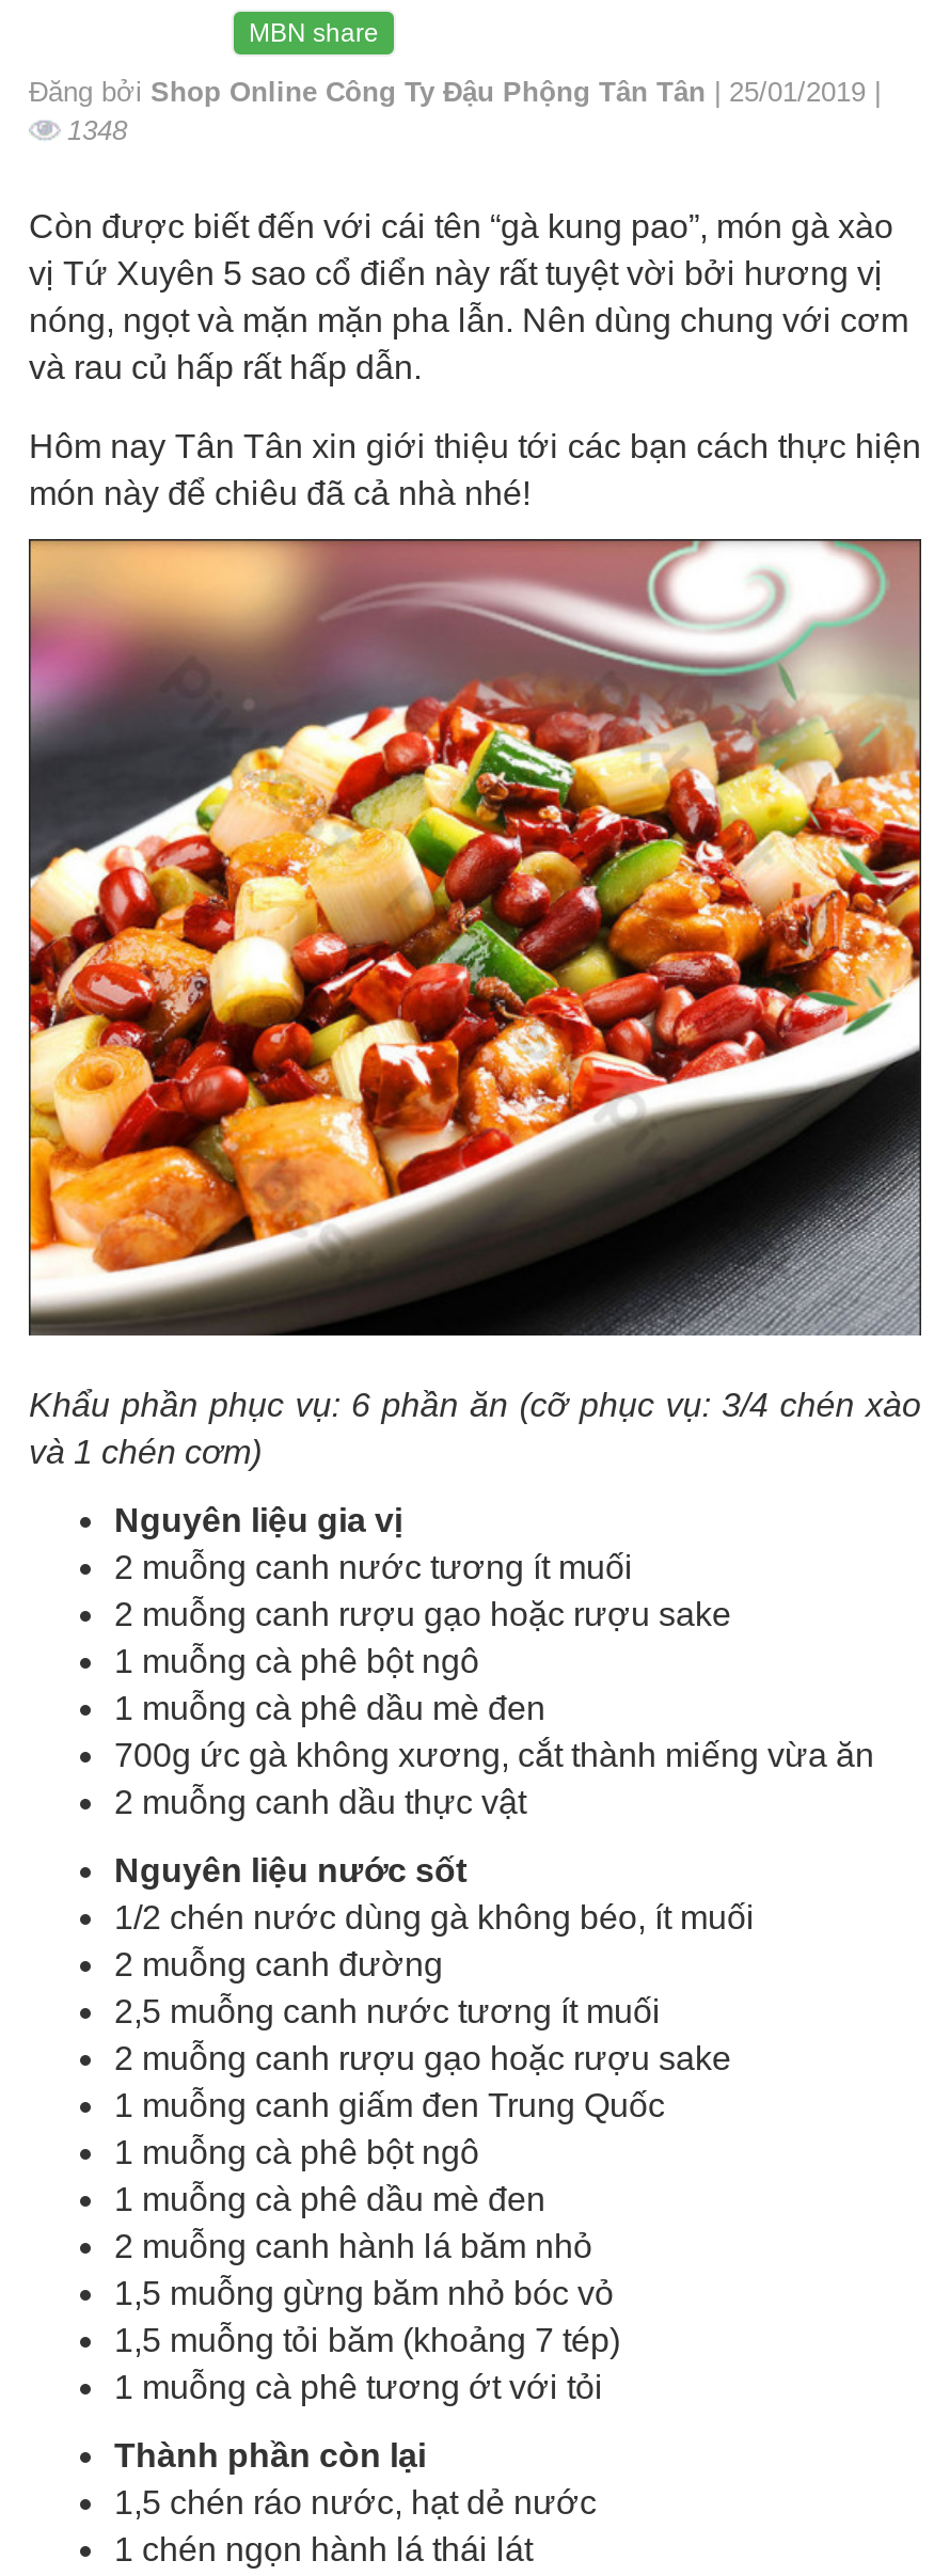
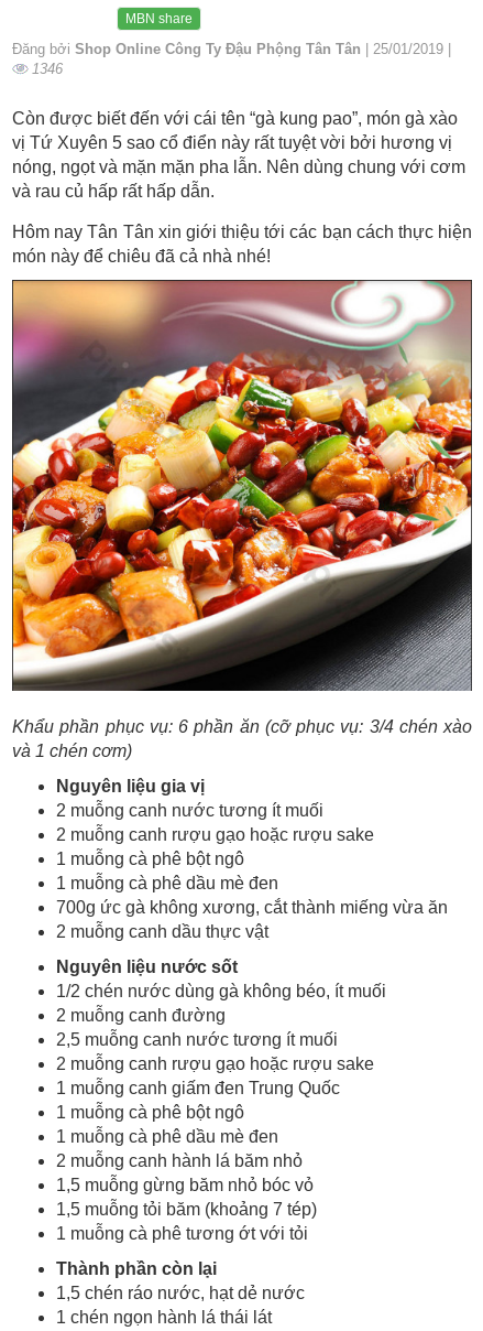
[67,113,127,145] 1348 -> [32,60,63,77] 1346

